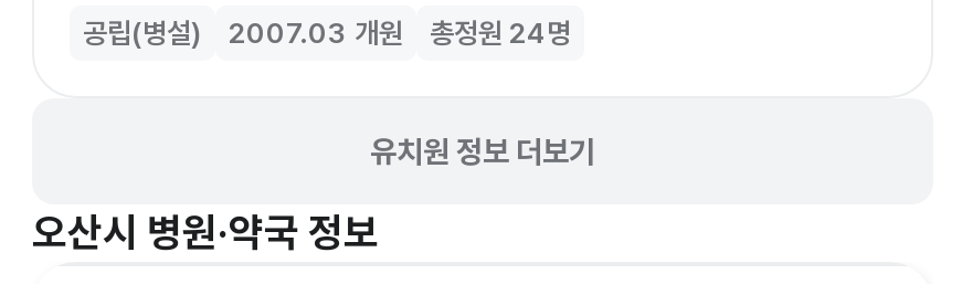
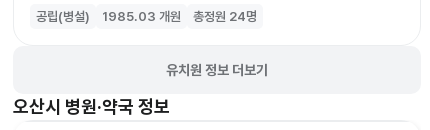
[83,17,571,50] 공립(병설) 2007.03 개원 총정원 24명 -> [36,9,257,24] 공립(병설) 1985.03 개원 총정원 24명

